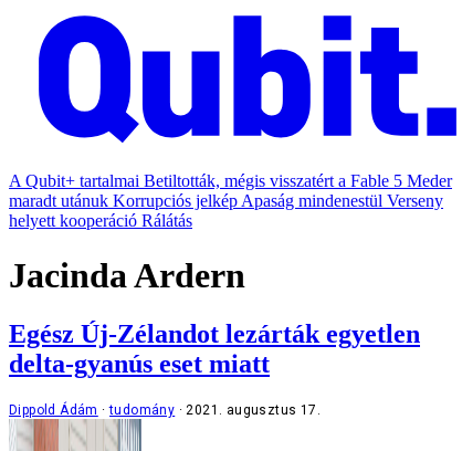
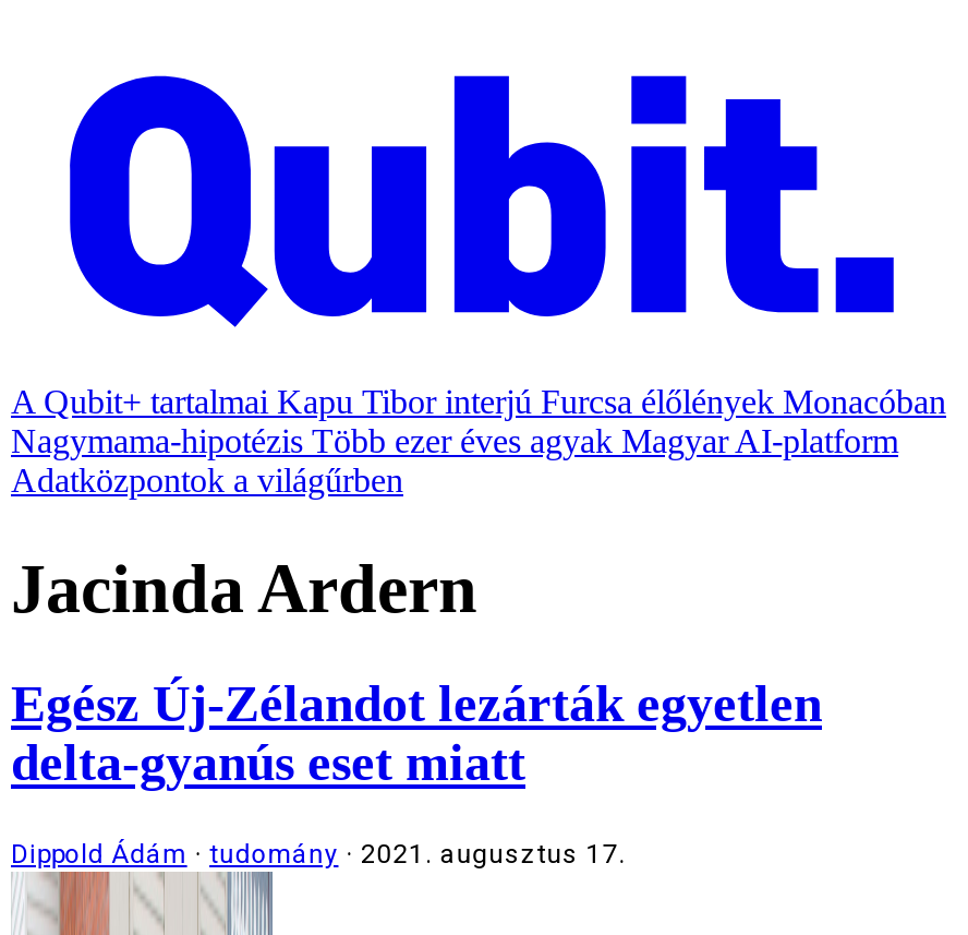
[9,172,452,230] A Qubit+ tartalmai Betiltották, mégis visszatért a Fable 5 Meder | maradt utánuk Korrupciós jelkép Apaság mindenestül Verseny | helyett kooperáció Rálátás -> [11,384,946,499] A Qubit+ tartalmai Kapu Tibor interjú Furcsa élőlények Monacóban | Nagymama-hipotézis Több ezer éves agyak Magyar AI-platform | Adatközpontok a világűrben

